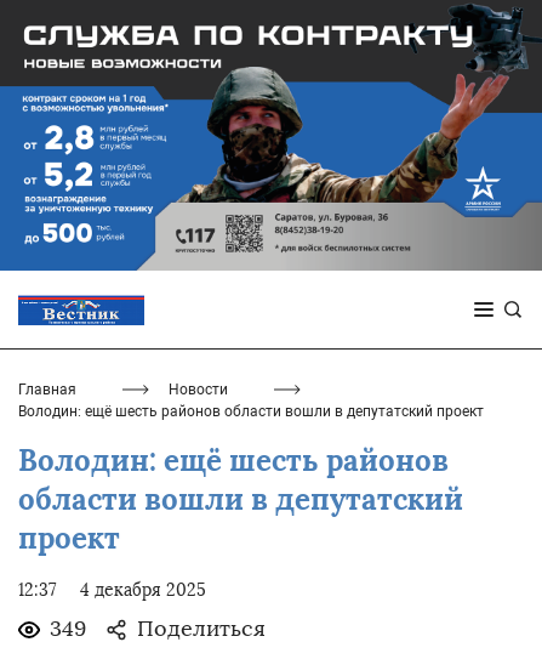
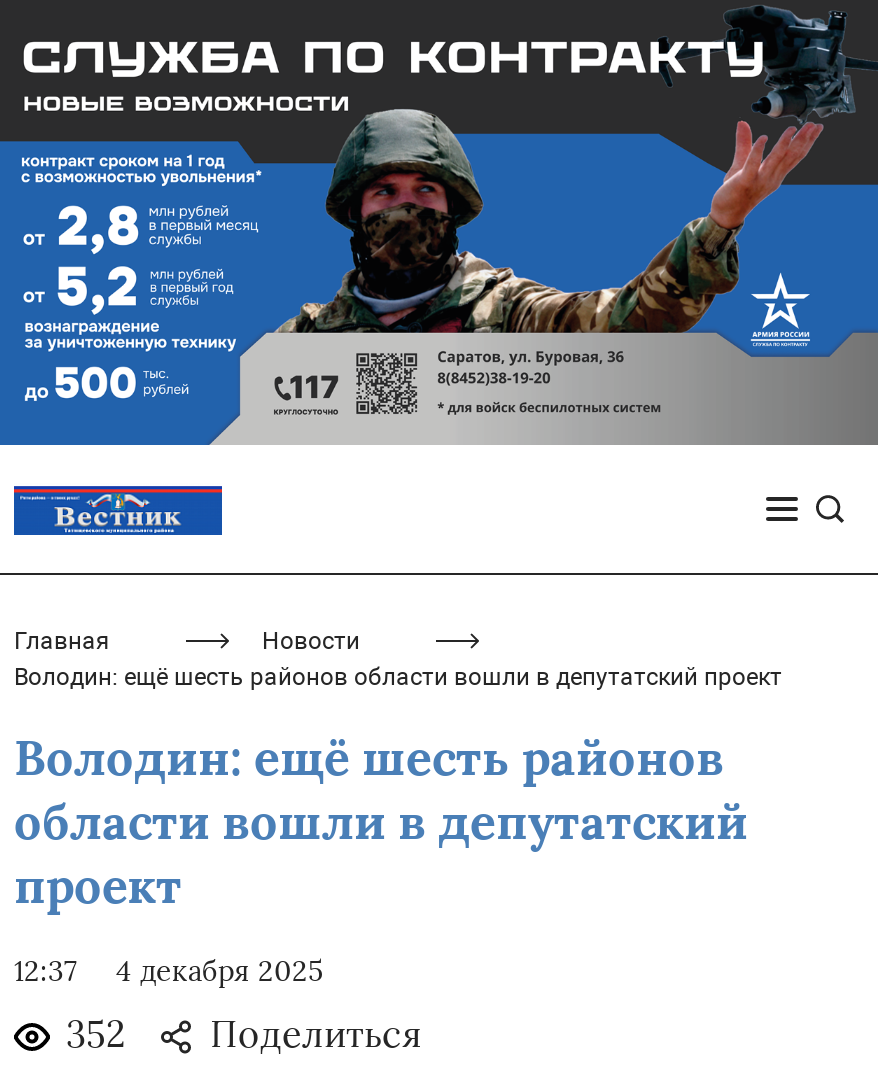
[50,615,266,642] 349 Поделиться -> [66,1013,422,1057] 352 Поделиться

